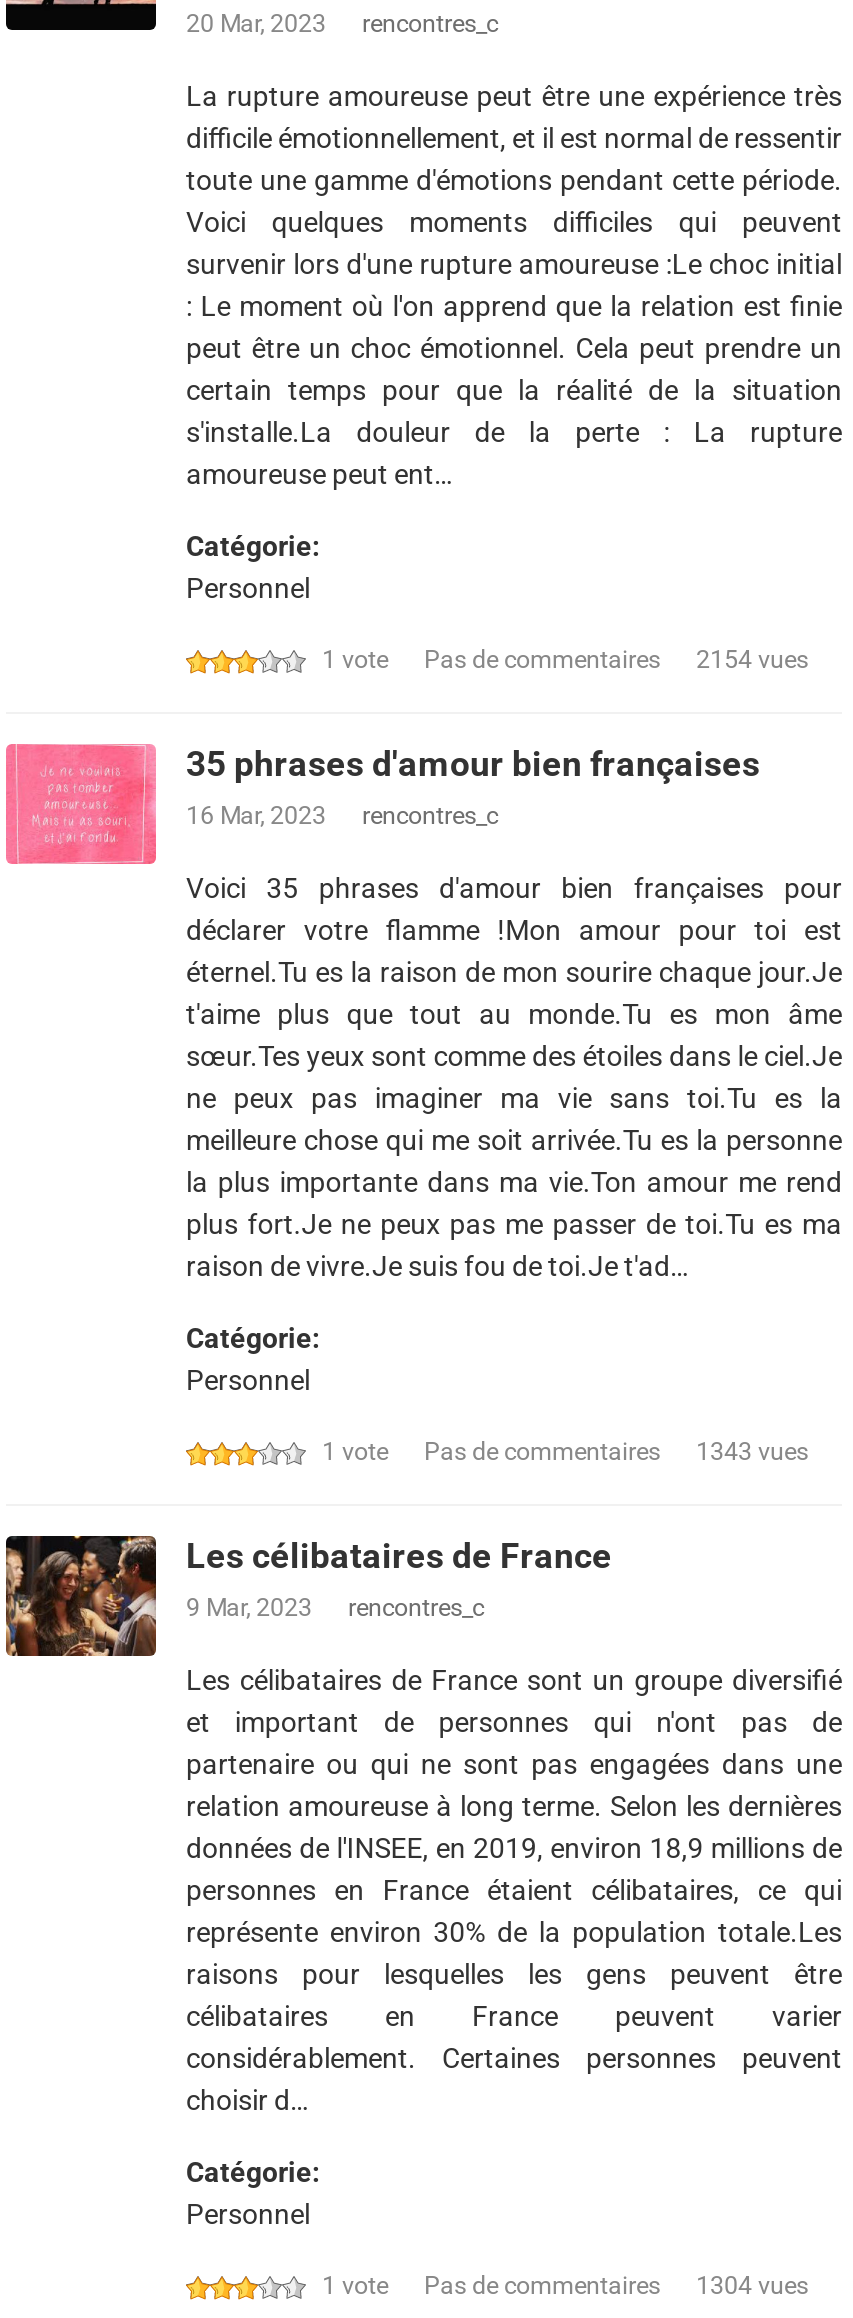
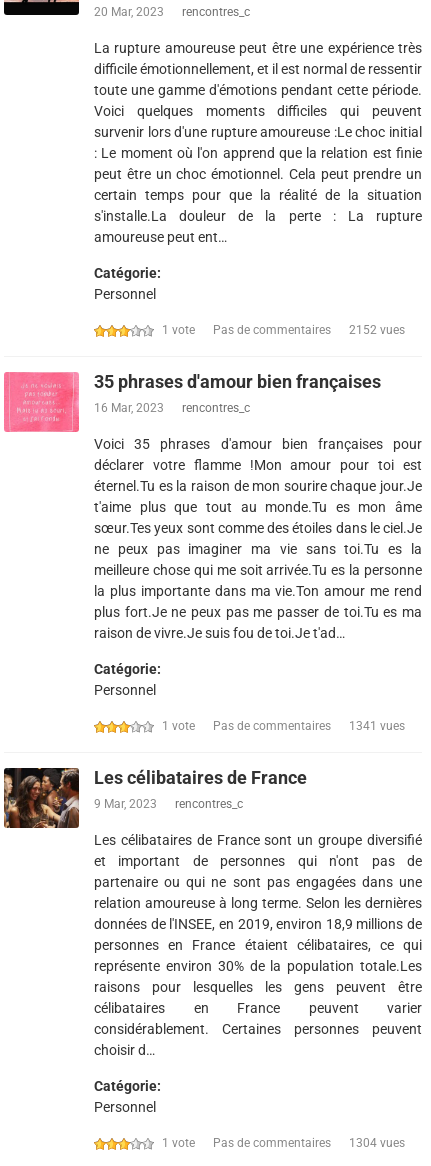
[322,646,808,674] 1 vote Pas de commentaires 2154 vues -> [162,323,405,337] 1 vote Pas de commentaires 2152 vues
[322,1438,808,1466] 1 vote Pas de commentaires 1343 vues -> [162,719,405,733] 1 vote Pas de commentaires 1341 vues

